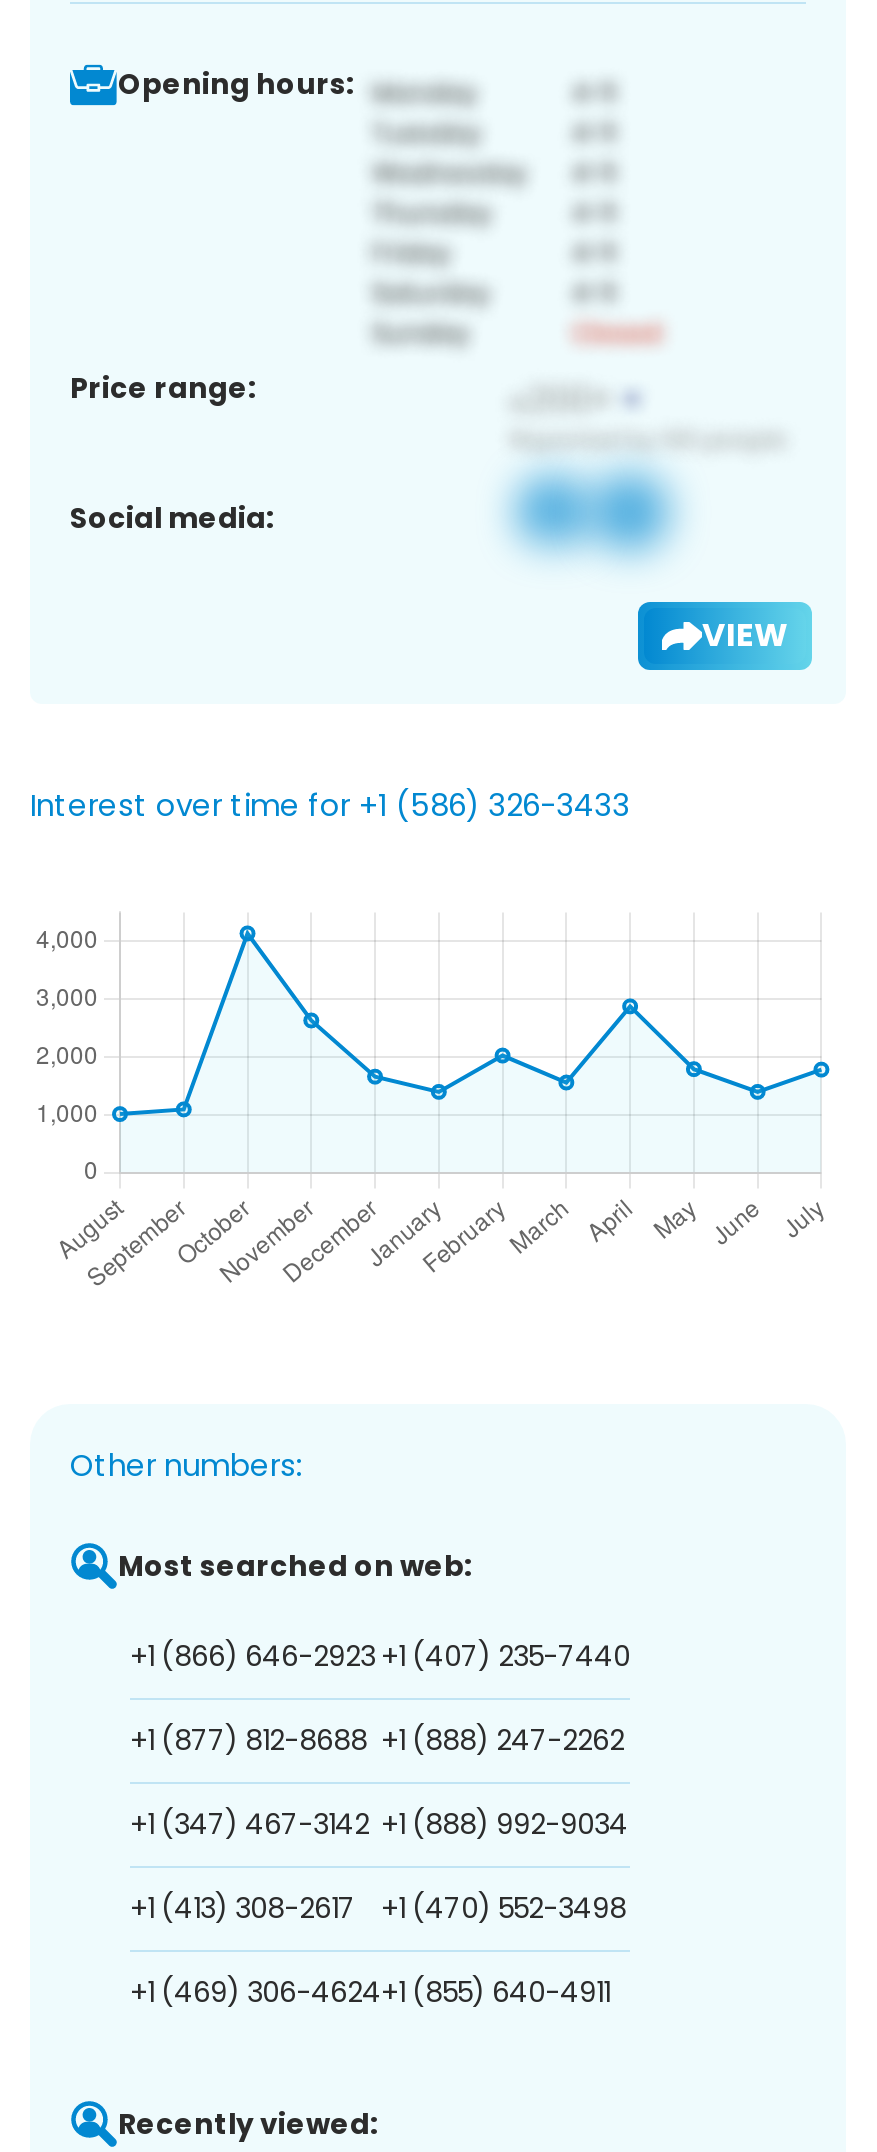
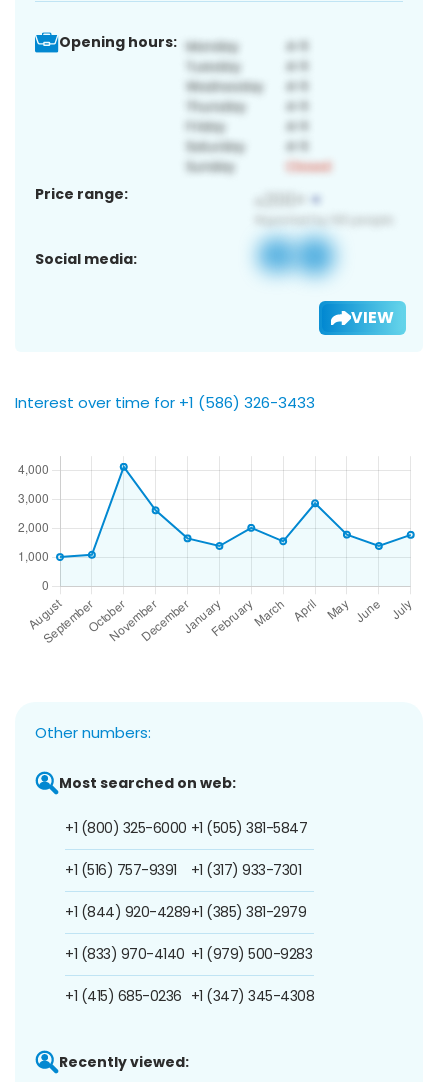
[130,1635,375,1675] +1 (866) 646-2923 -> [65,817,186,837] +1 (800) 325-6000
[381,1635,630,1675] +1 (407) 235-7440 -> [190,817,307,837] +1 (505) 381-5847
[130,1719,367,1759] +1 (877) 812-8688 -> [65,859,176,879] +1 (516) 757-9391
[381,1719,624,1759] +1 (888) 247-2262 -> [190,859,301,879] +1 (317) 933-7301
[130,1803,369,1843] +1 (347) 467-3142 -> [65,901,190,921] +1 (844) 920-4289
[381,1803,628,1843] +1 (888) 992-9034 -> [190,901,306,921] +1 (385) 381-2979
[130,1887,355,1927] +1 (413) 308-2617 -> [65,943,184,963] +1 (833) 970-4140
[381,1887,626,1927] +1 (470) 552-3498 -> [190,943,312,963] +1 (979) 500-9283
[130,1971,381,2011] +1 (469) 306-4624 -> [65,985,181,1005] +1 (415) 685-0236
[381,1971,610,2011] +1 (855) 640-4911 -> [190,985,314,1005] +1 (347) 345-4308

